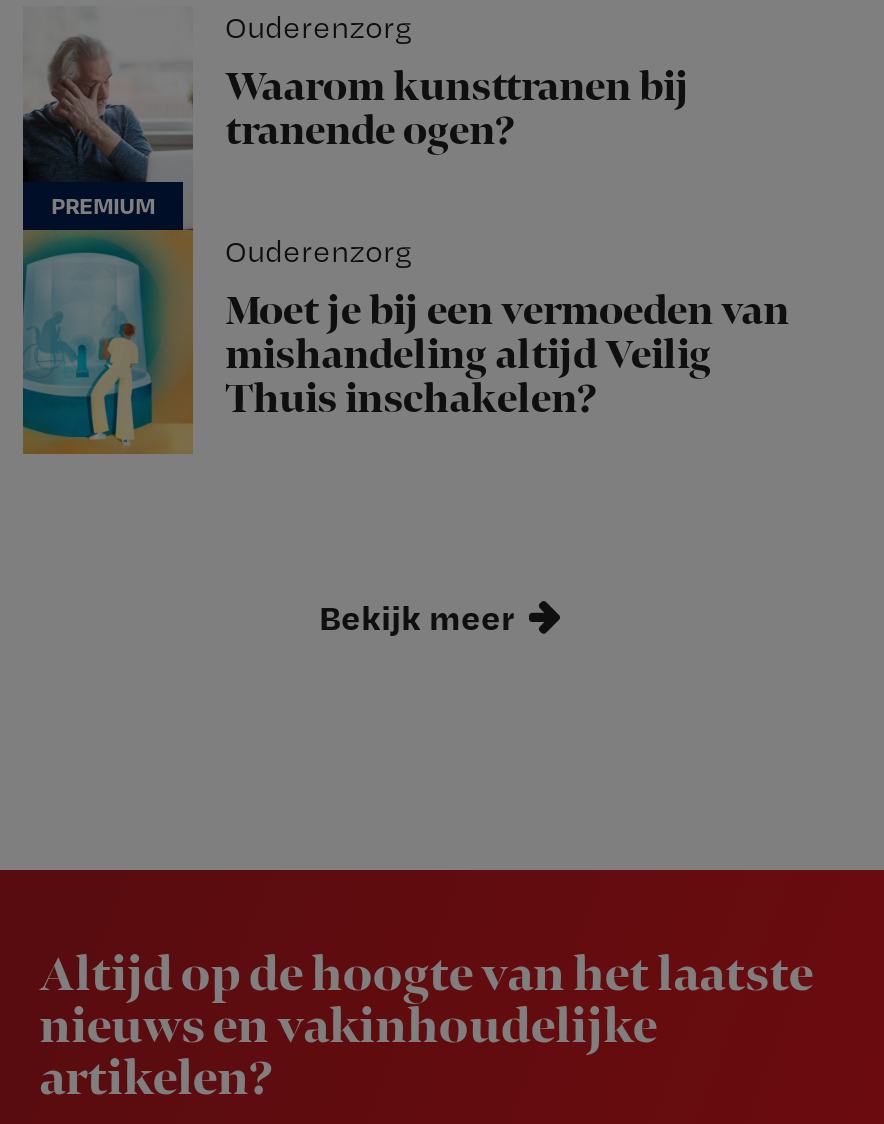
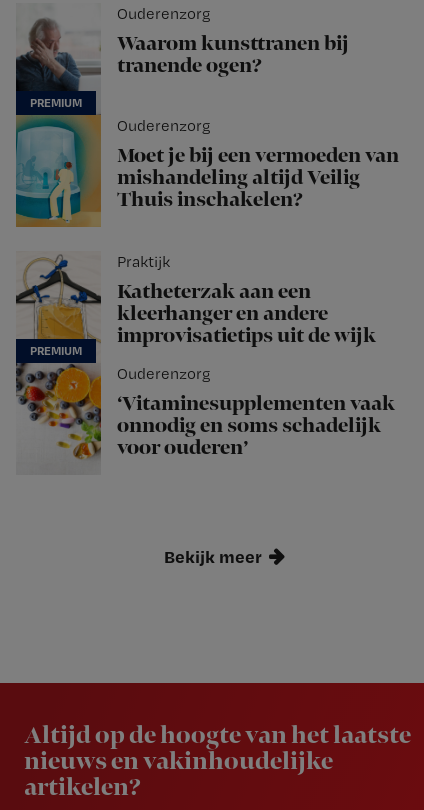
none -> [15,252,395,460] [image] | Praktijk | Katheterzak aan een | kleerhanger en andere | improvisatietips uit de wijk | Ouderenzorg | ‘Vitaminesupplementen vaak | onnodig en soms schadelijk | voor ouderen’
none -> [15,362,102,475] [image]

